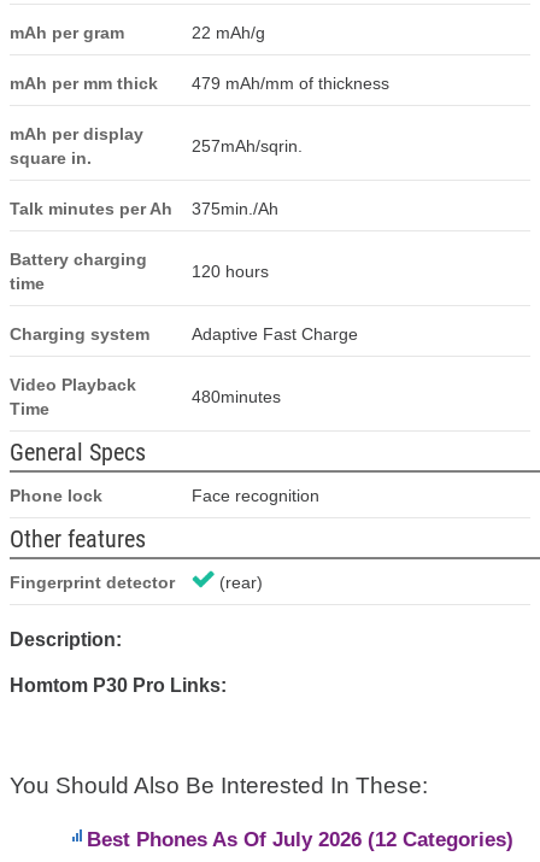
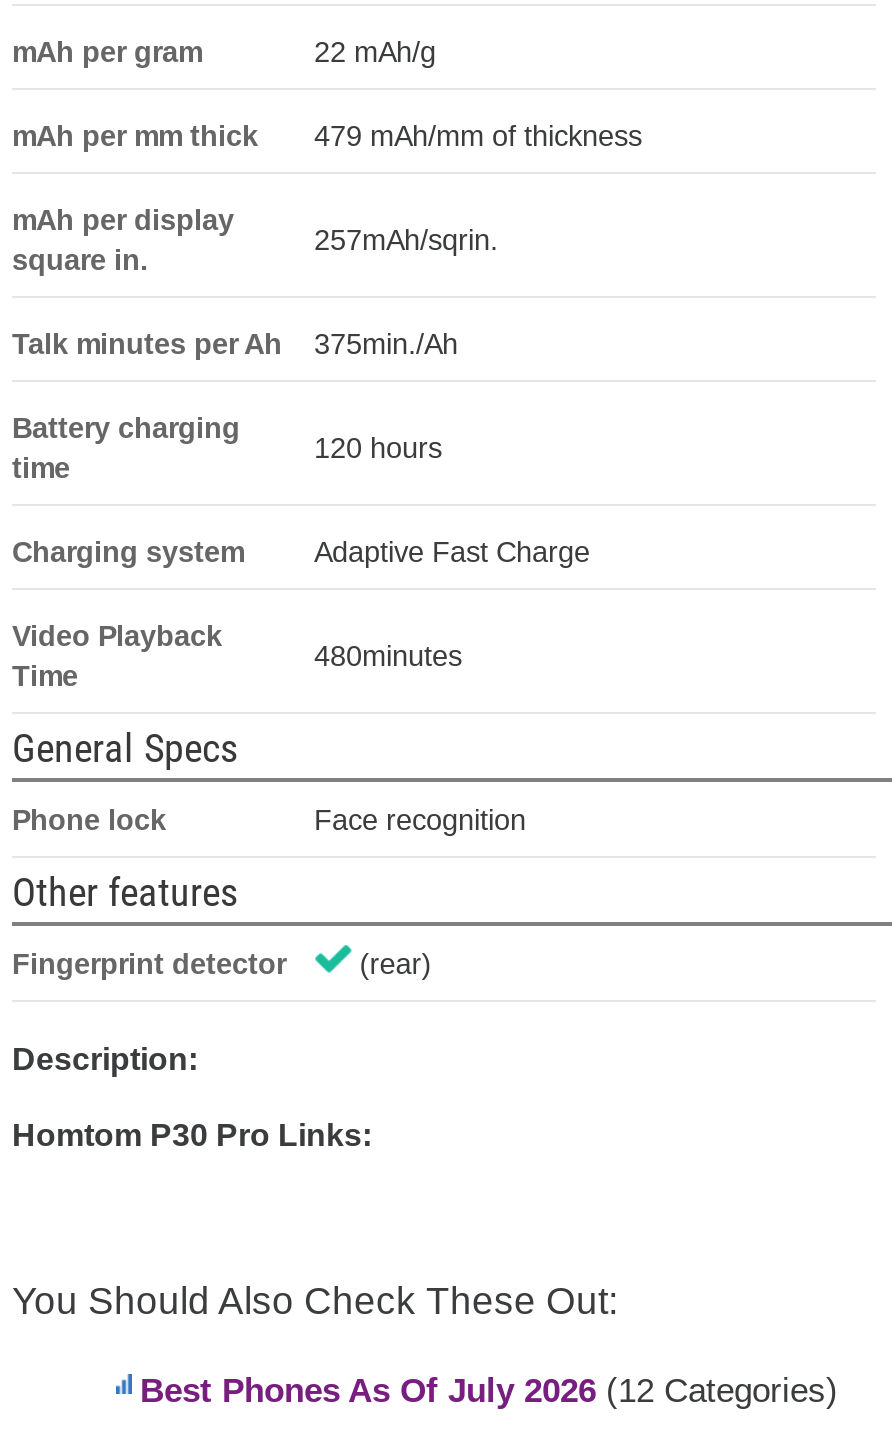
[10,773,428,799] You Should Also Be Interested In These: -> [12,1281,618,1323] You Should Also Check These Out:

